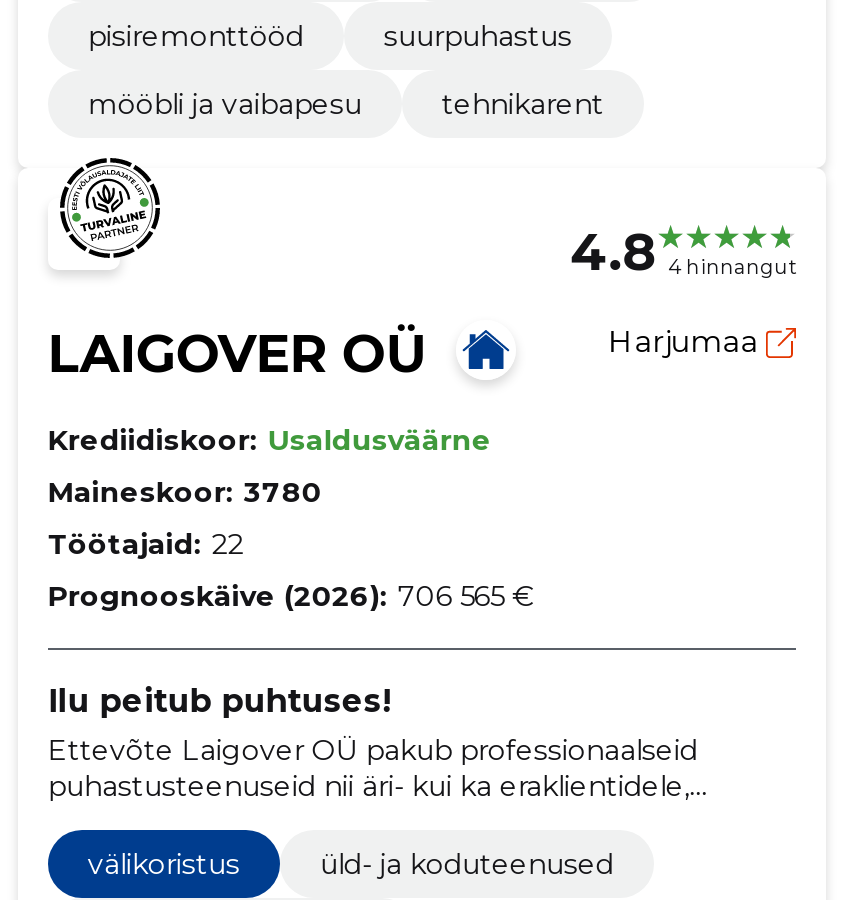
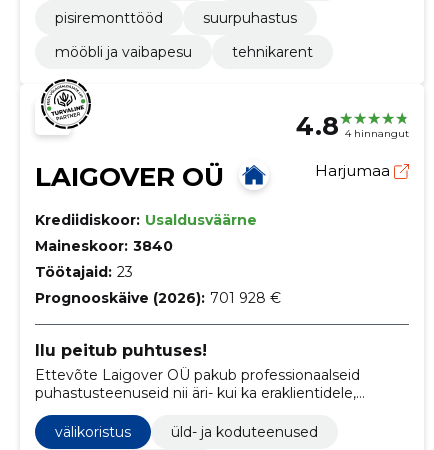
[48,474,322,510] Maineskoor: 3780 -> [35,237,173,255] Maineskoor: 3840
[48,526,244,562] Töötajaid: 22 -> [35,263,133,281] Töötajaid: 23
[48,578,534,614] Prognooskäive (2026): 706 565 € -> [35,289,281,307] Prognooskäive (2026): 701 928 €

